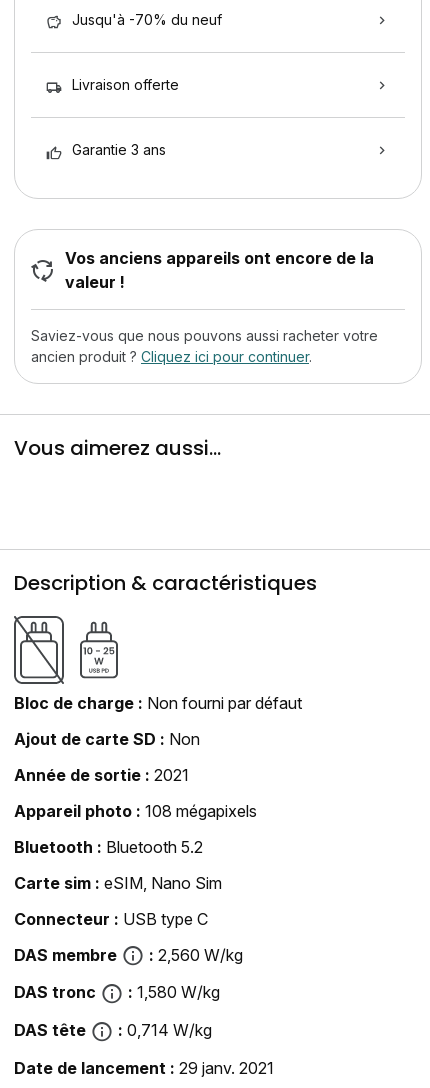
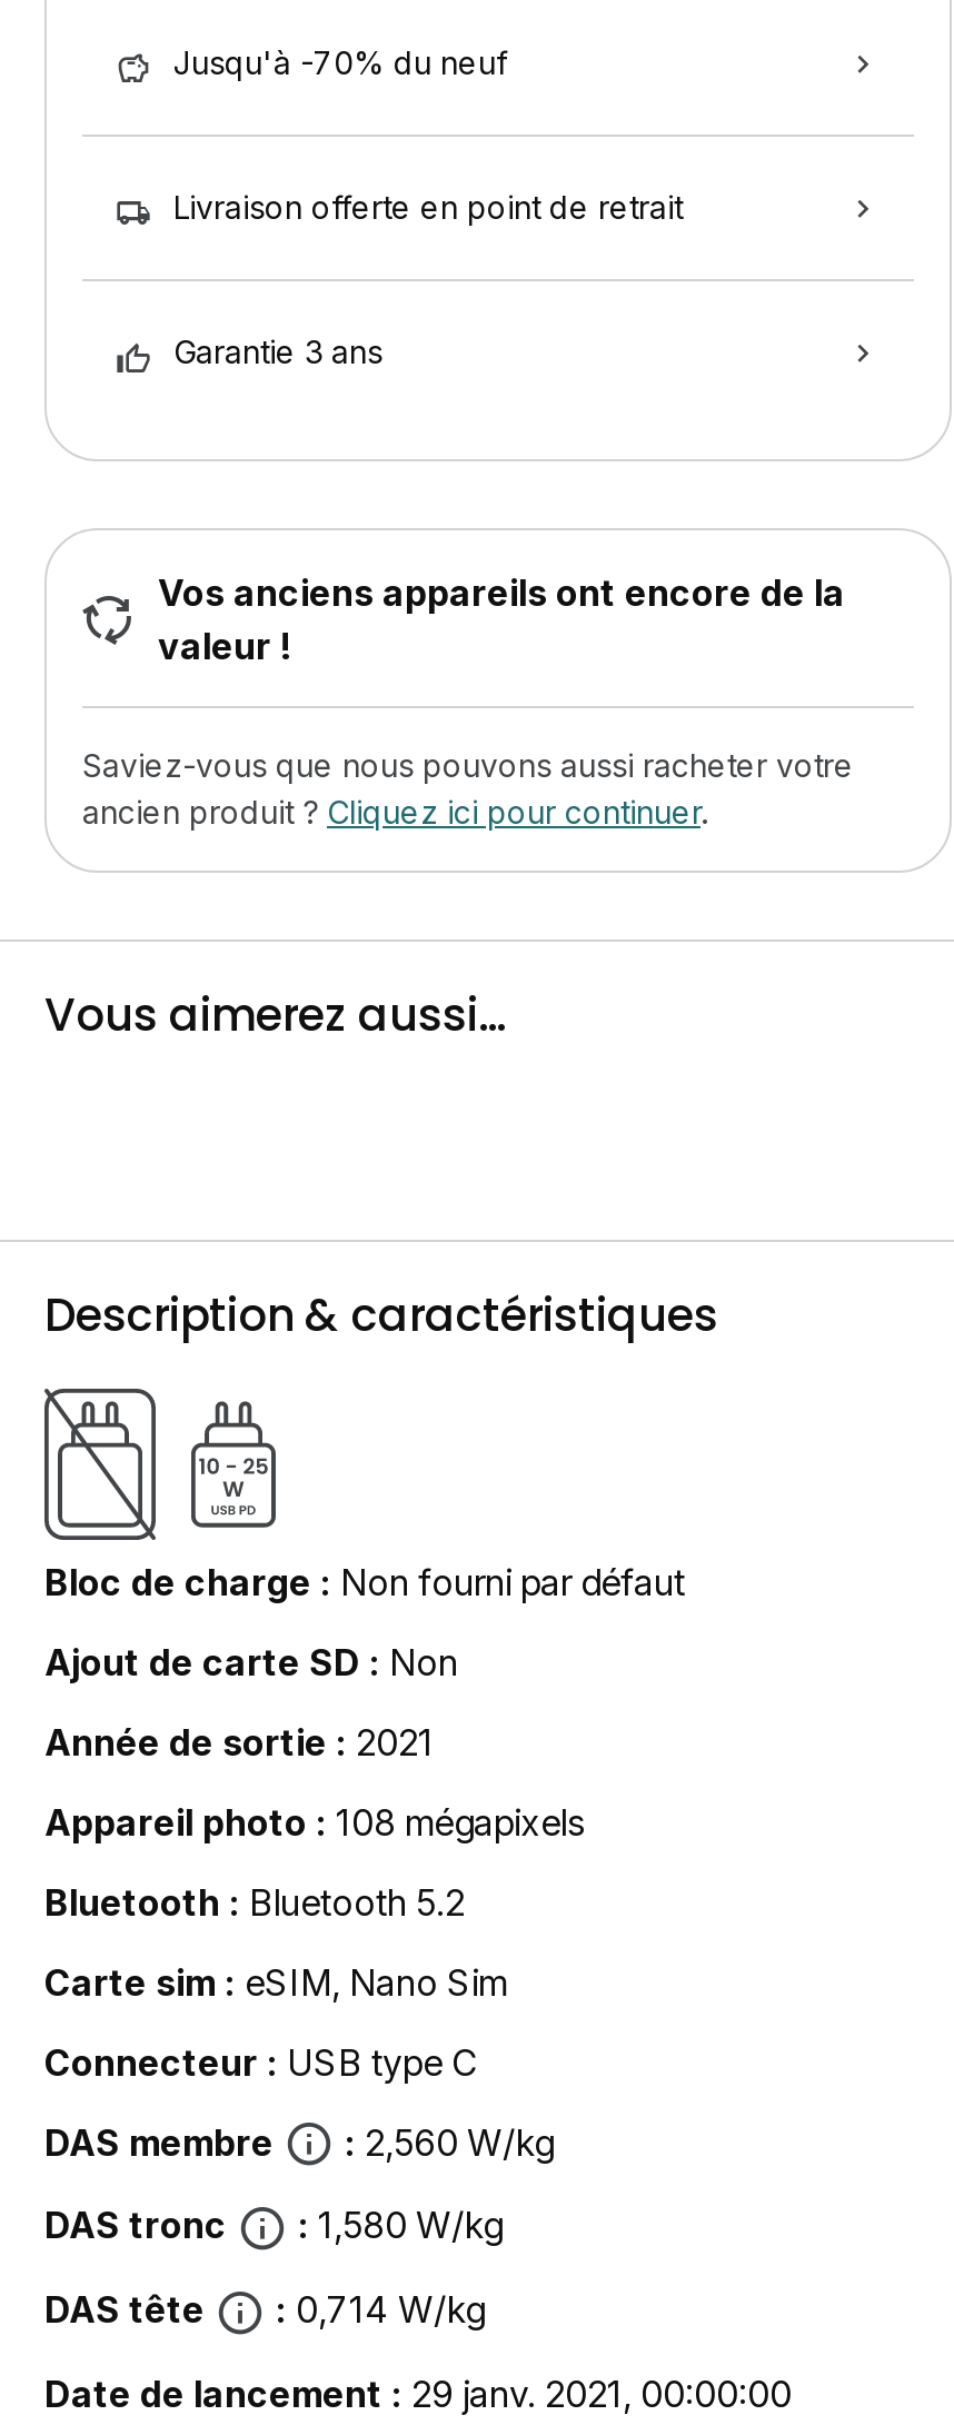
[72,76,179,93] Livraison offerte -> [173,188,683,226] Livraison offerte en point de retrait
[14,1057,274,1077] Date de lancement 29 janv. 2021 -> [44,2371,792,2415] Date de lancement 29 janv. 2021, 00:00:00

